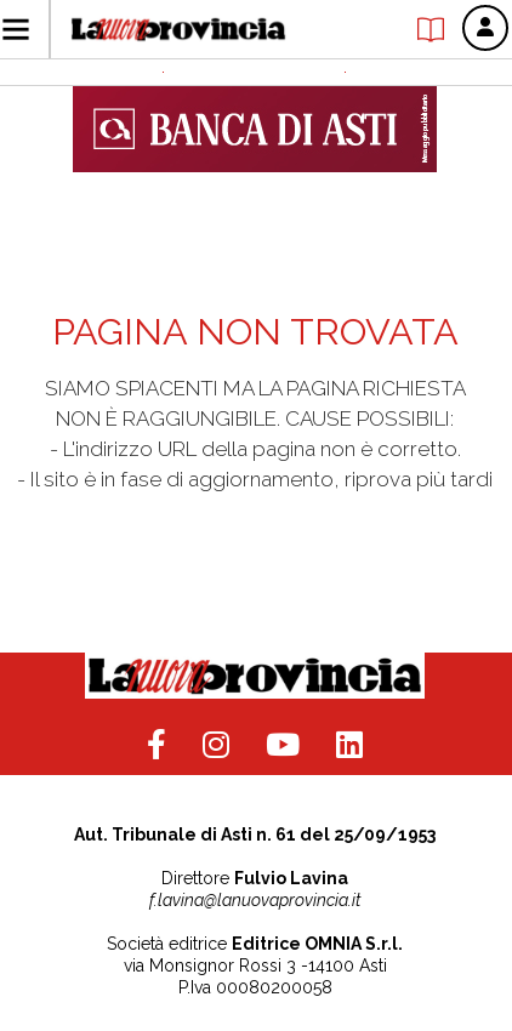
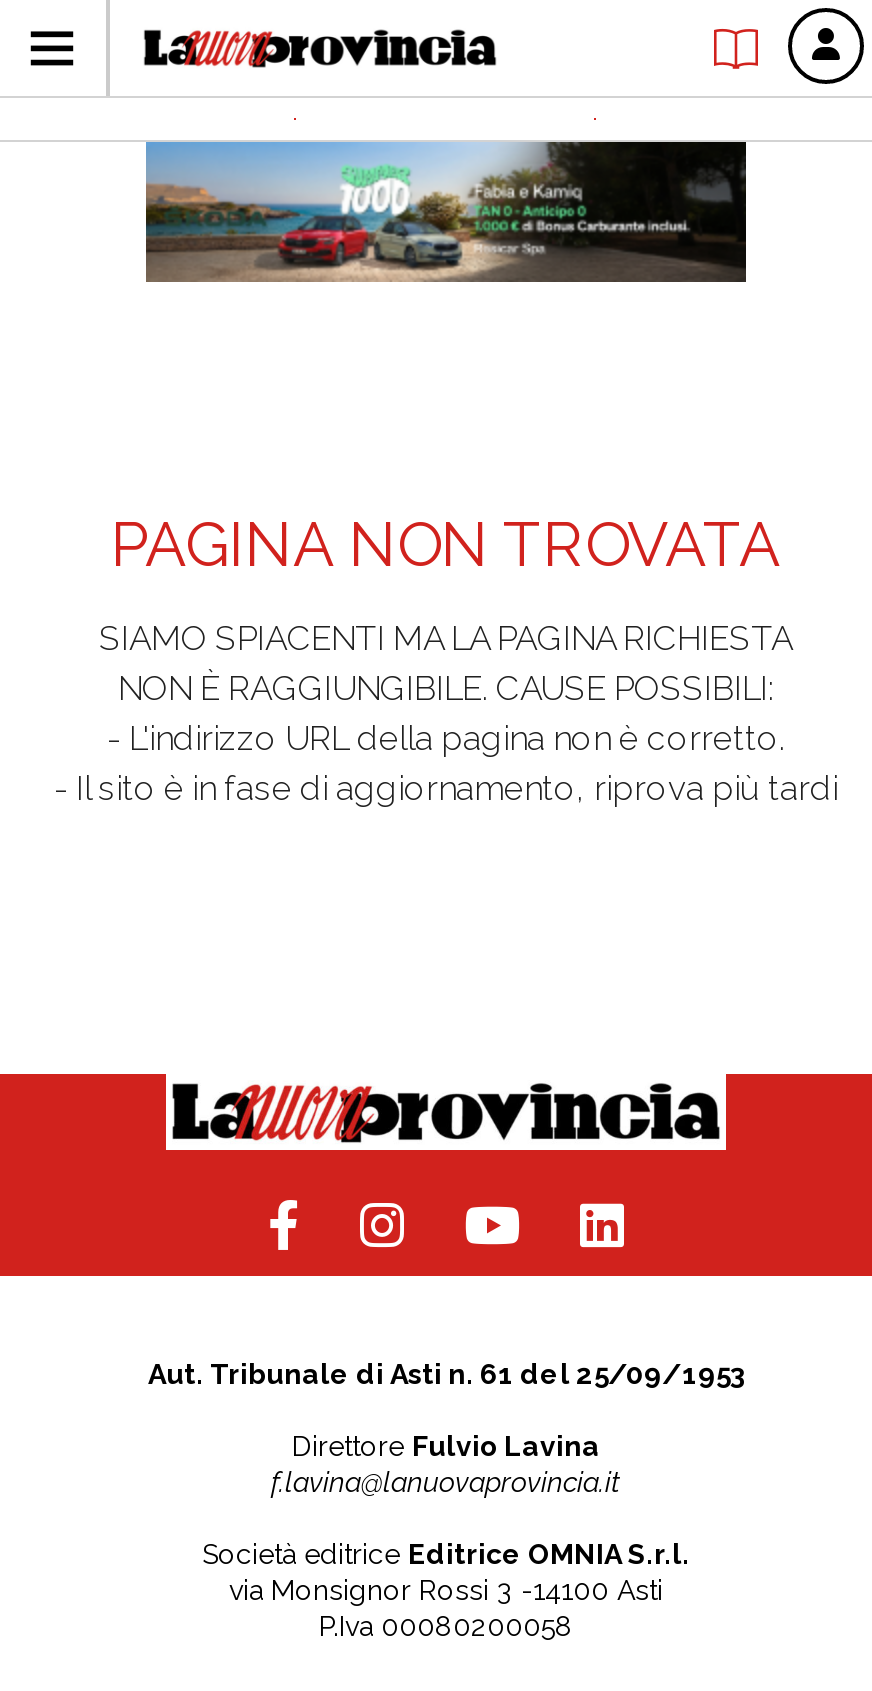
[72,85,438,173] [image] -> [144,140,748,284] [image]

